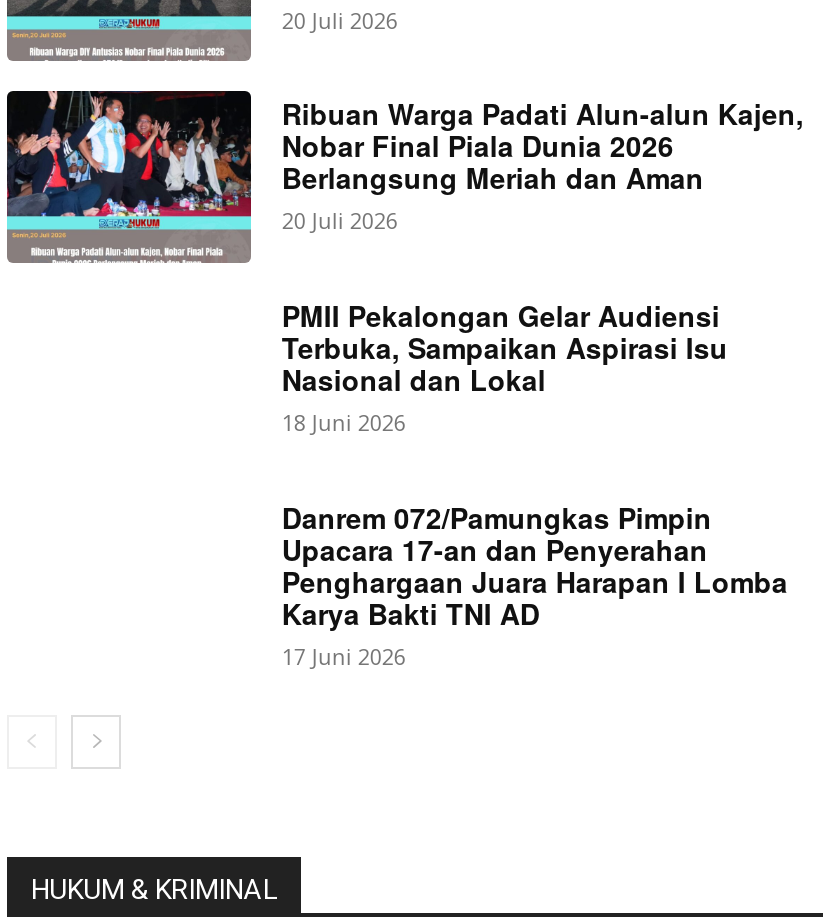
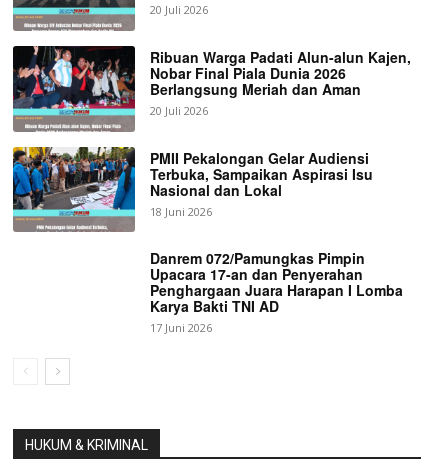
none -> [12,146,136,233] [image]

